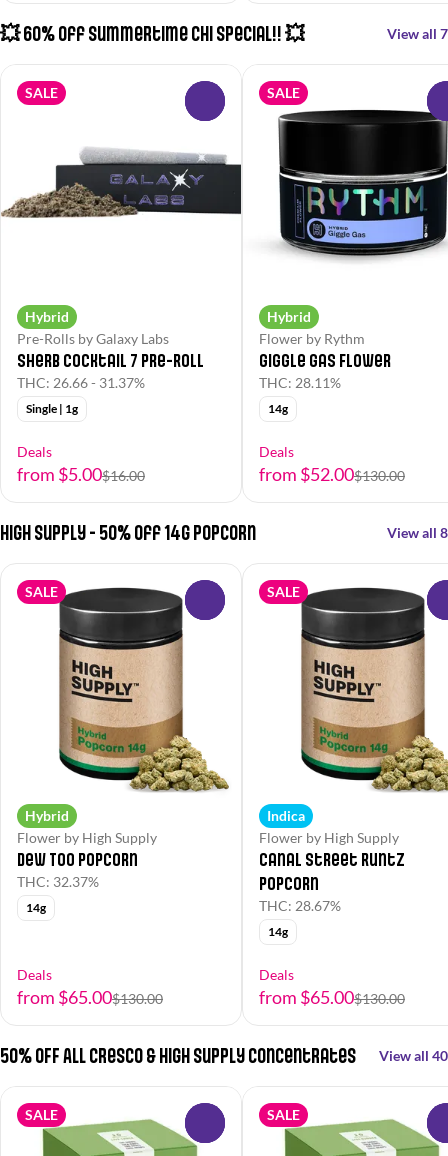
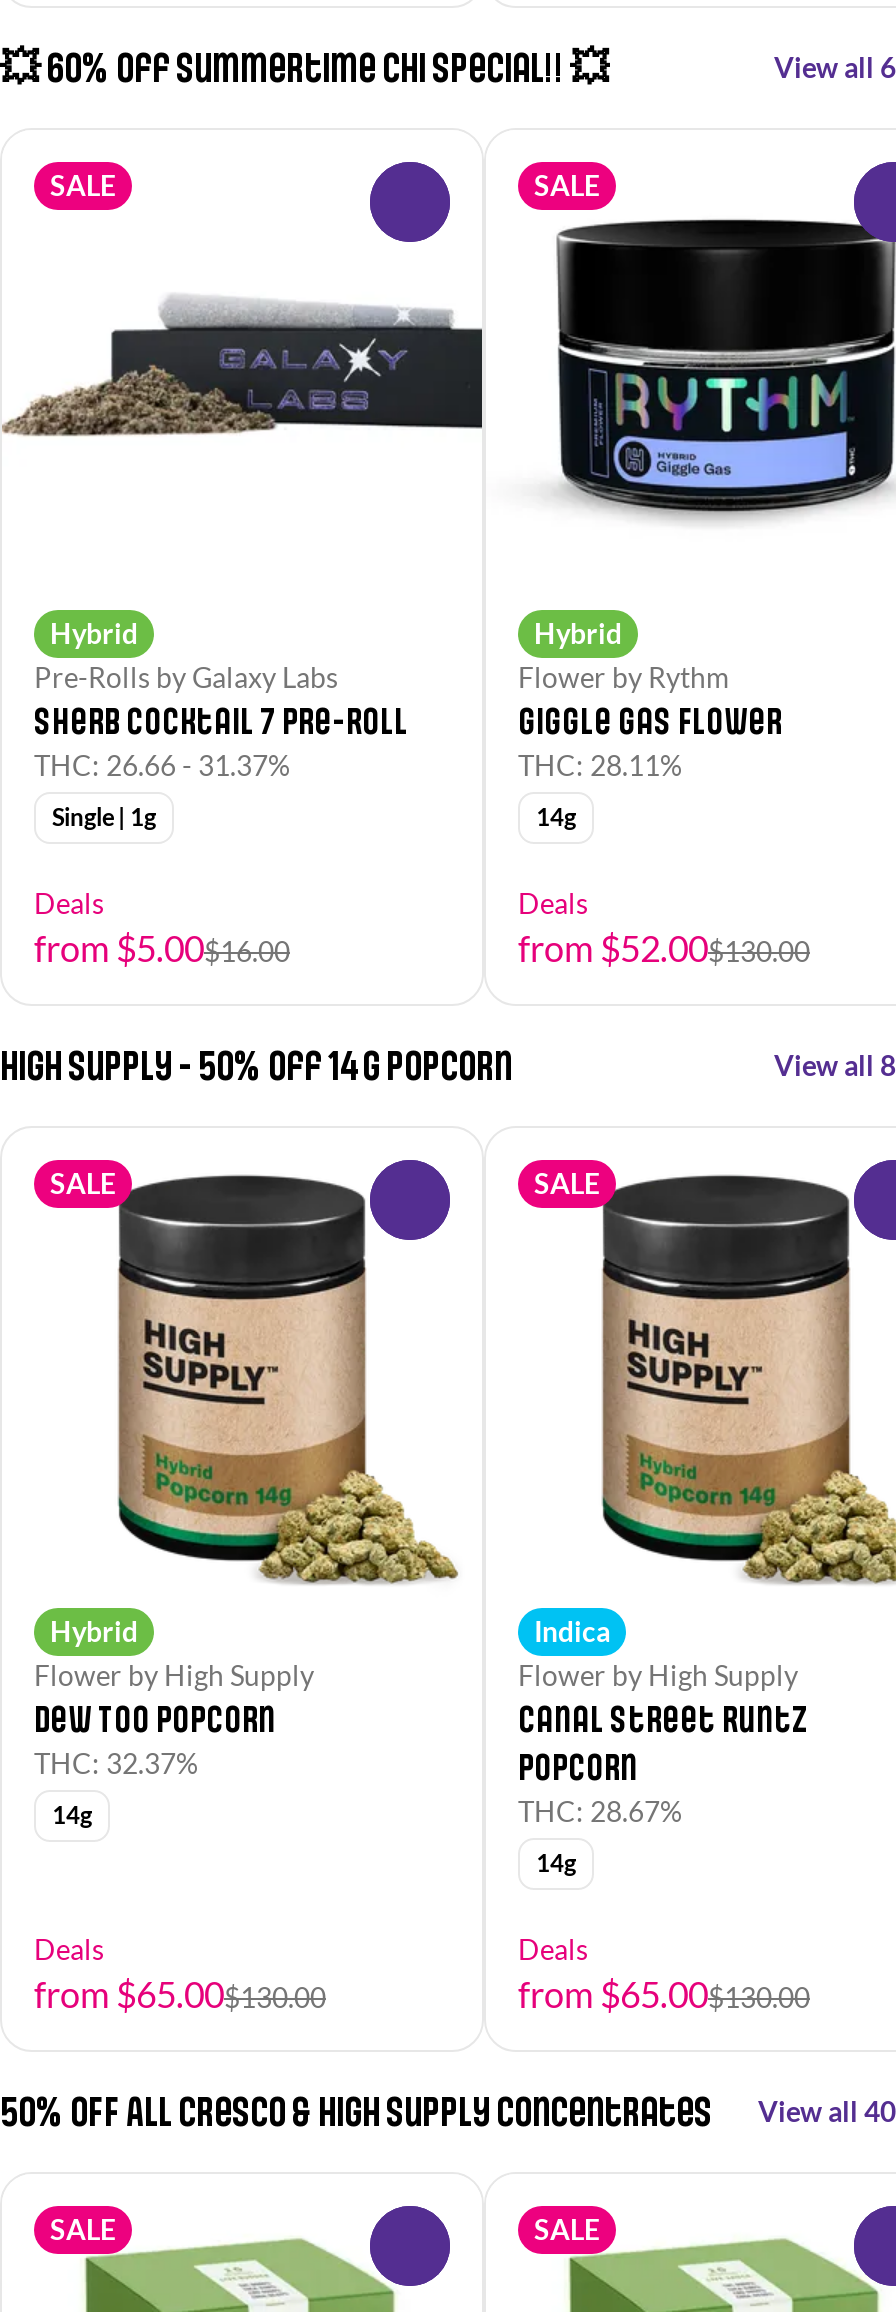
[387,25,448,42] View all 7 -> [774,50,896,84] View all 6

